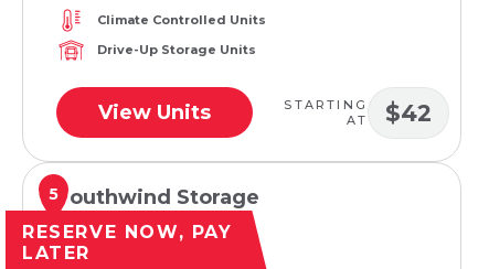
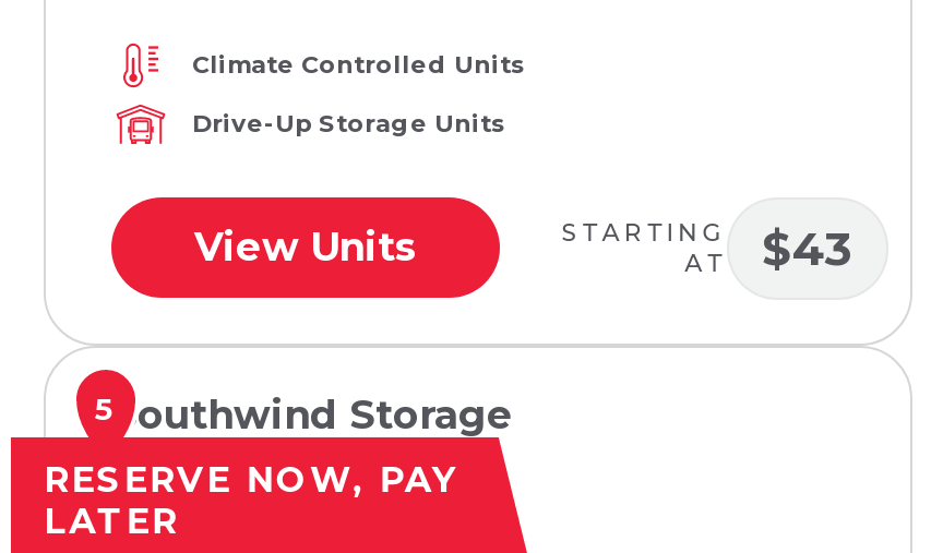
[284,97,432,128] STARTING AT $42 -> [562,217,854,278] STARTING AT $43

